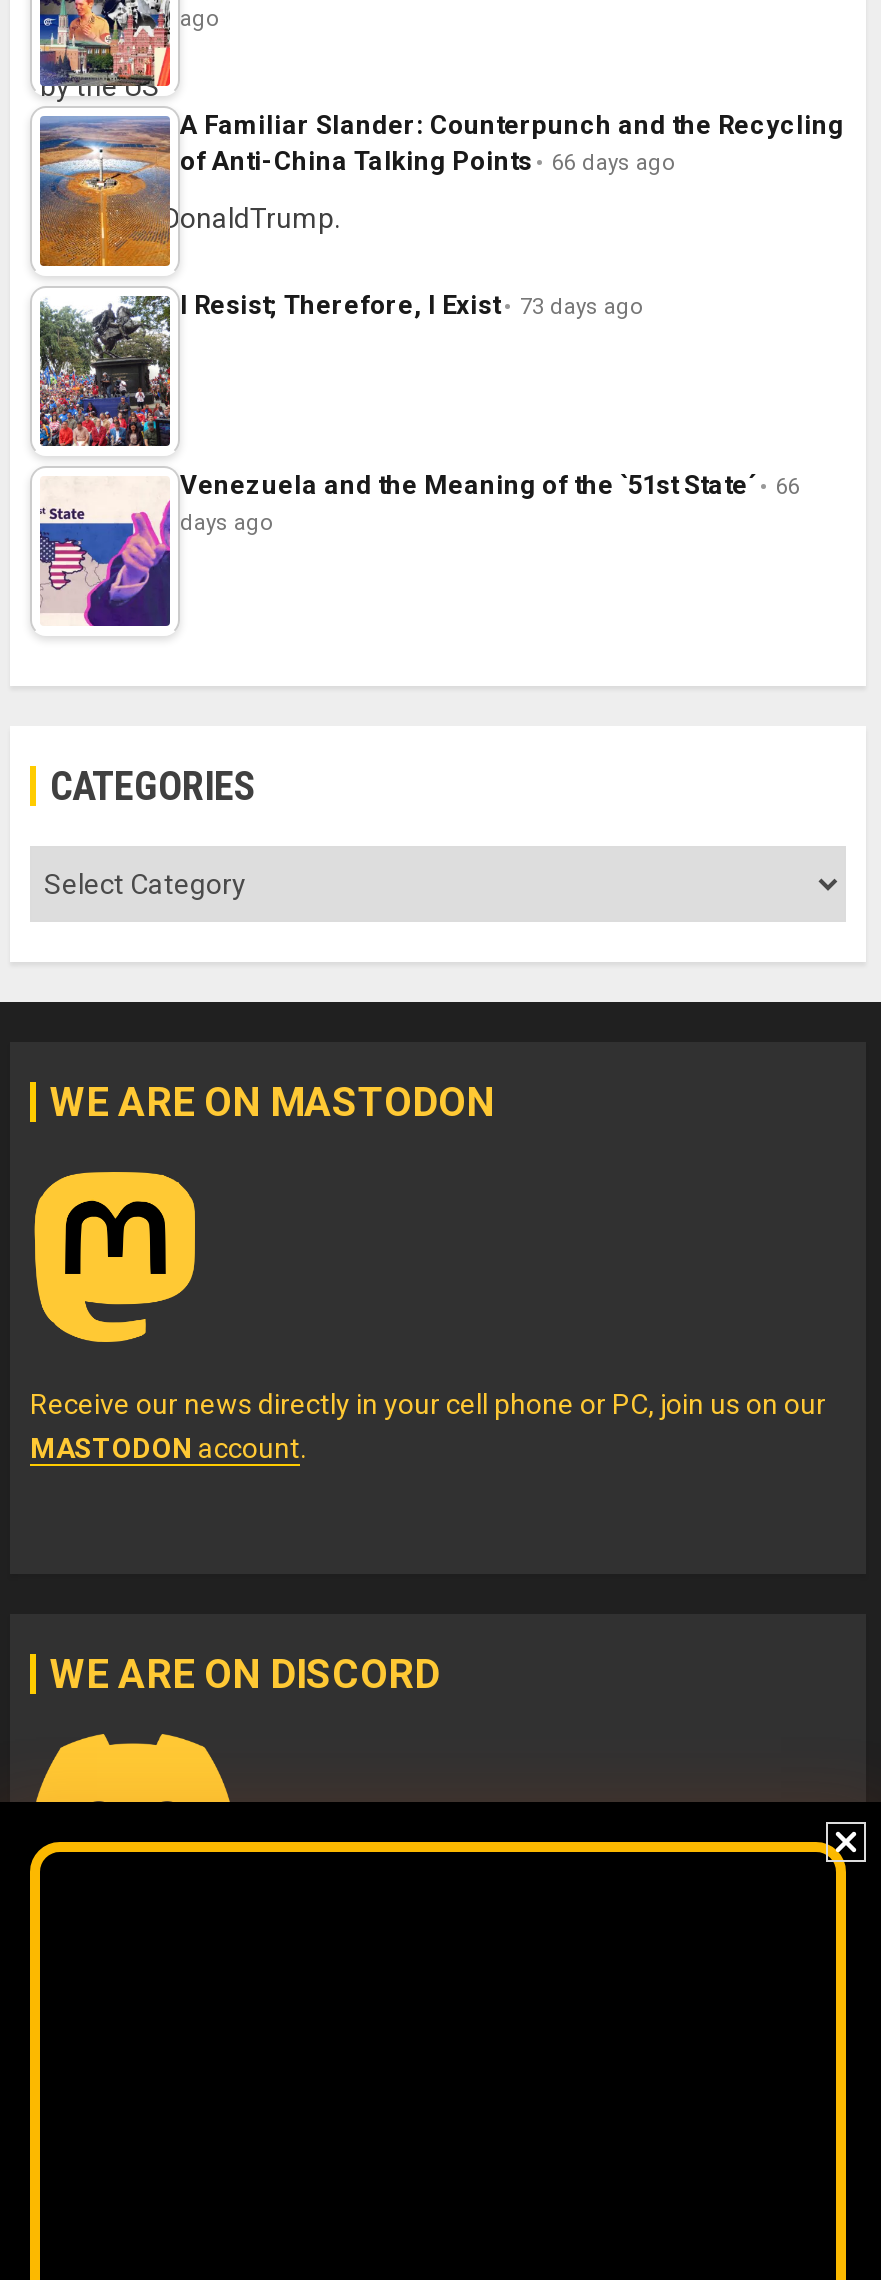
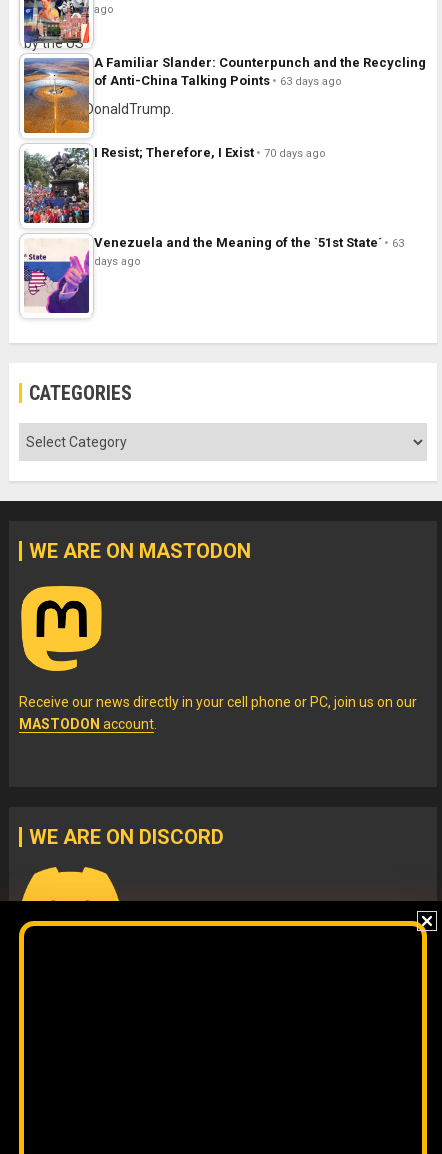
[180,146,676,176] of Anti-China Talking Points 66 days ago -> [94,73,342,88] of Anti-China Talking Points 63 days ago
[180,290,644,320] I Resist; Therefore, I Exist 73 days ago -> [94,145,326,160] I Resist; Therefore, I Exist 70 days ago
[180,470,800,500] Venezuela and the Meaning of the `51st State´ 66 -> [94,235,404,250] Venezuela and the Meaning of the `51st State´ 63

